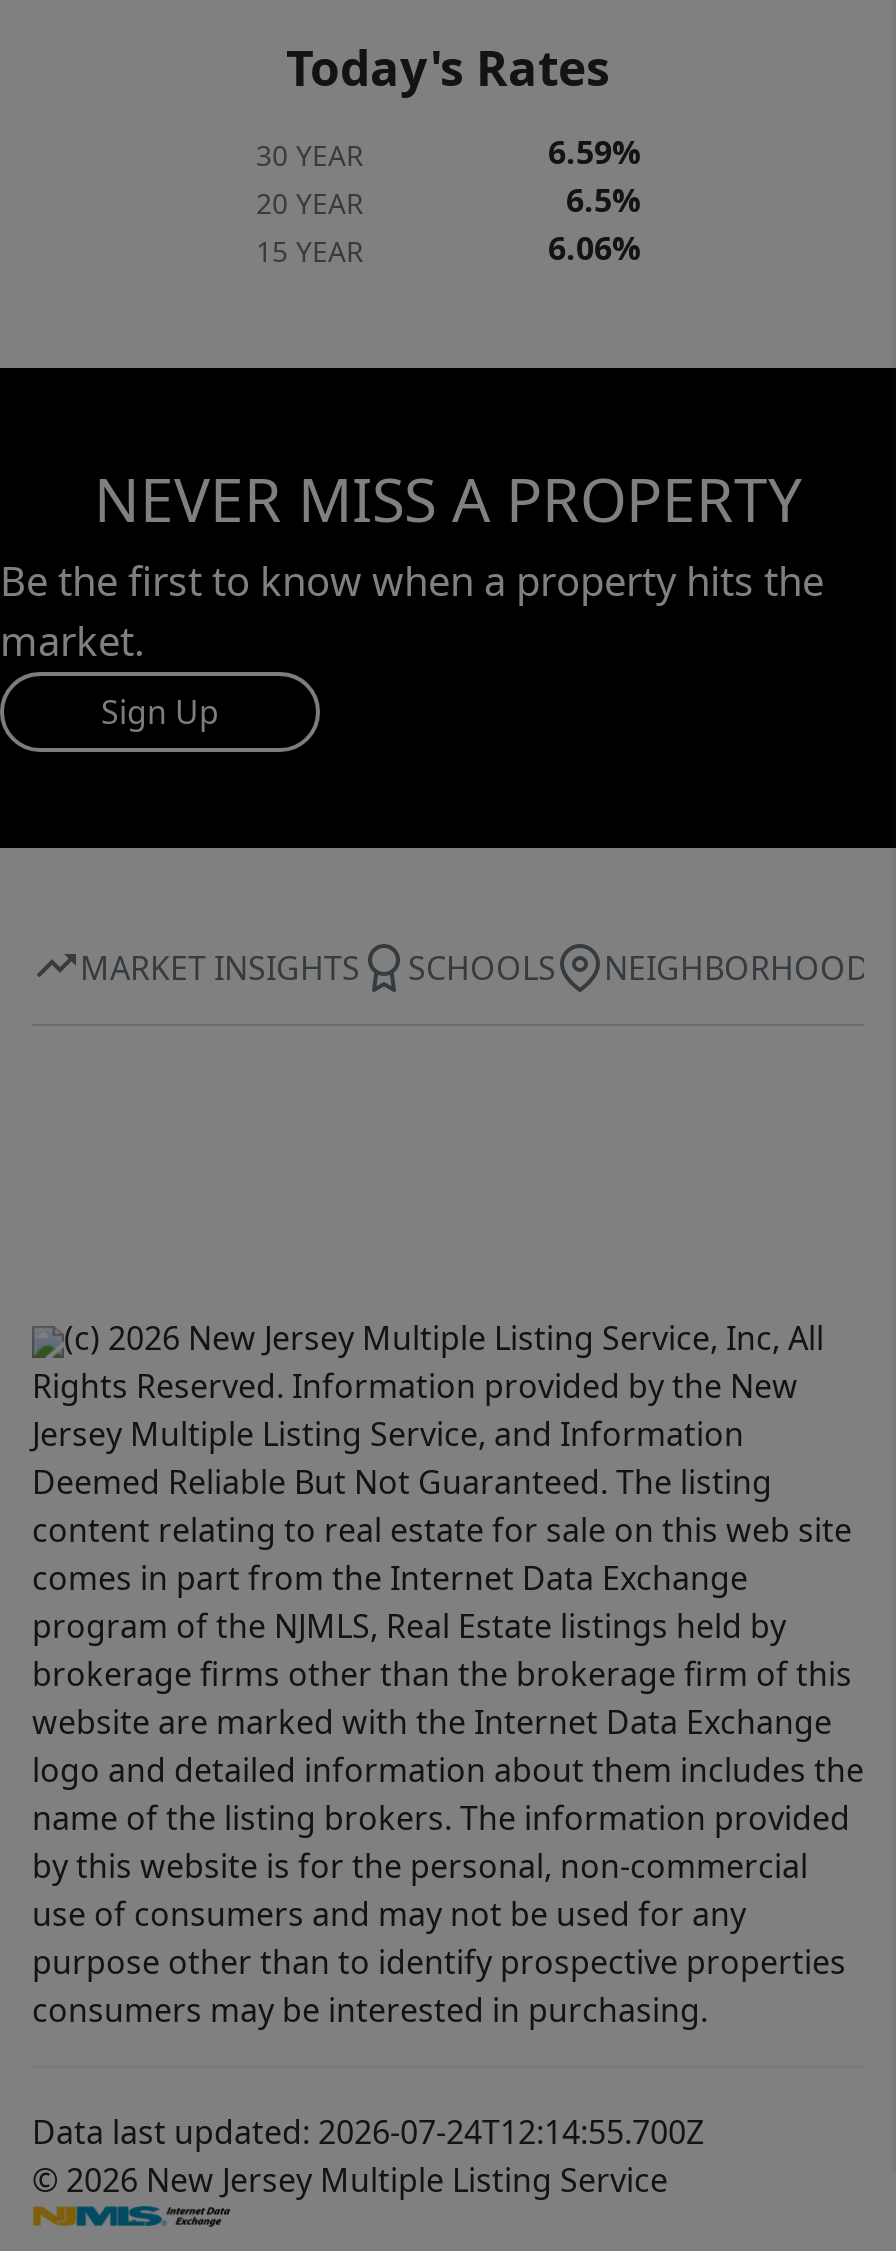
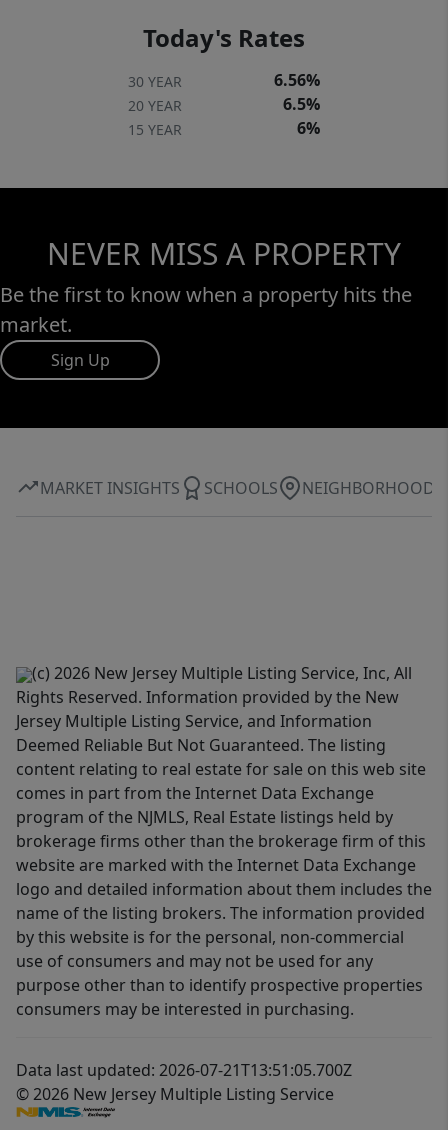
[548,131,640,175] 6.59% -> [274,69,320,91] 6.56%
[548,227,640,271] 6.06% -> [297,117,320,139] 6%
[32,2111,704,2155] Data last updated: 2026-07-24T12:14:55.700Z -> [16,1059,352,1081] Data last updated: 2026-07-21T13:51:05.700Z

